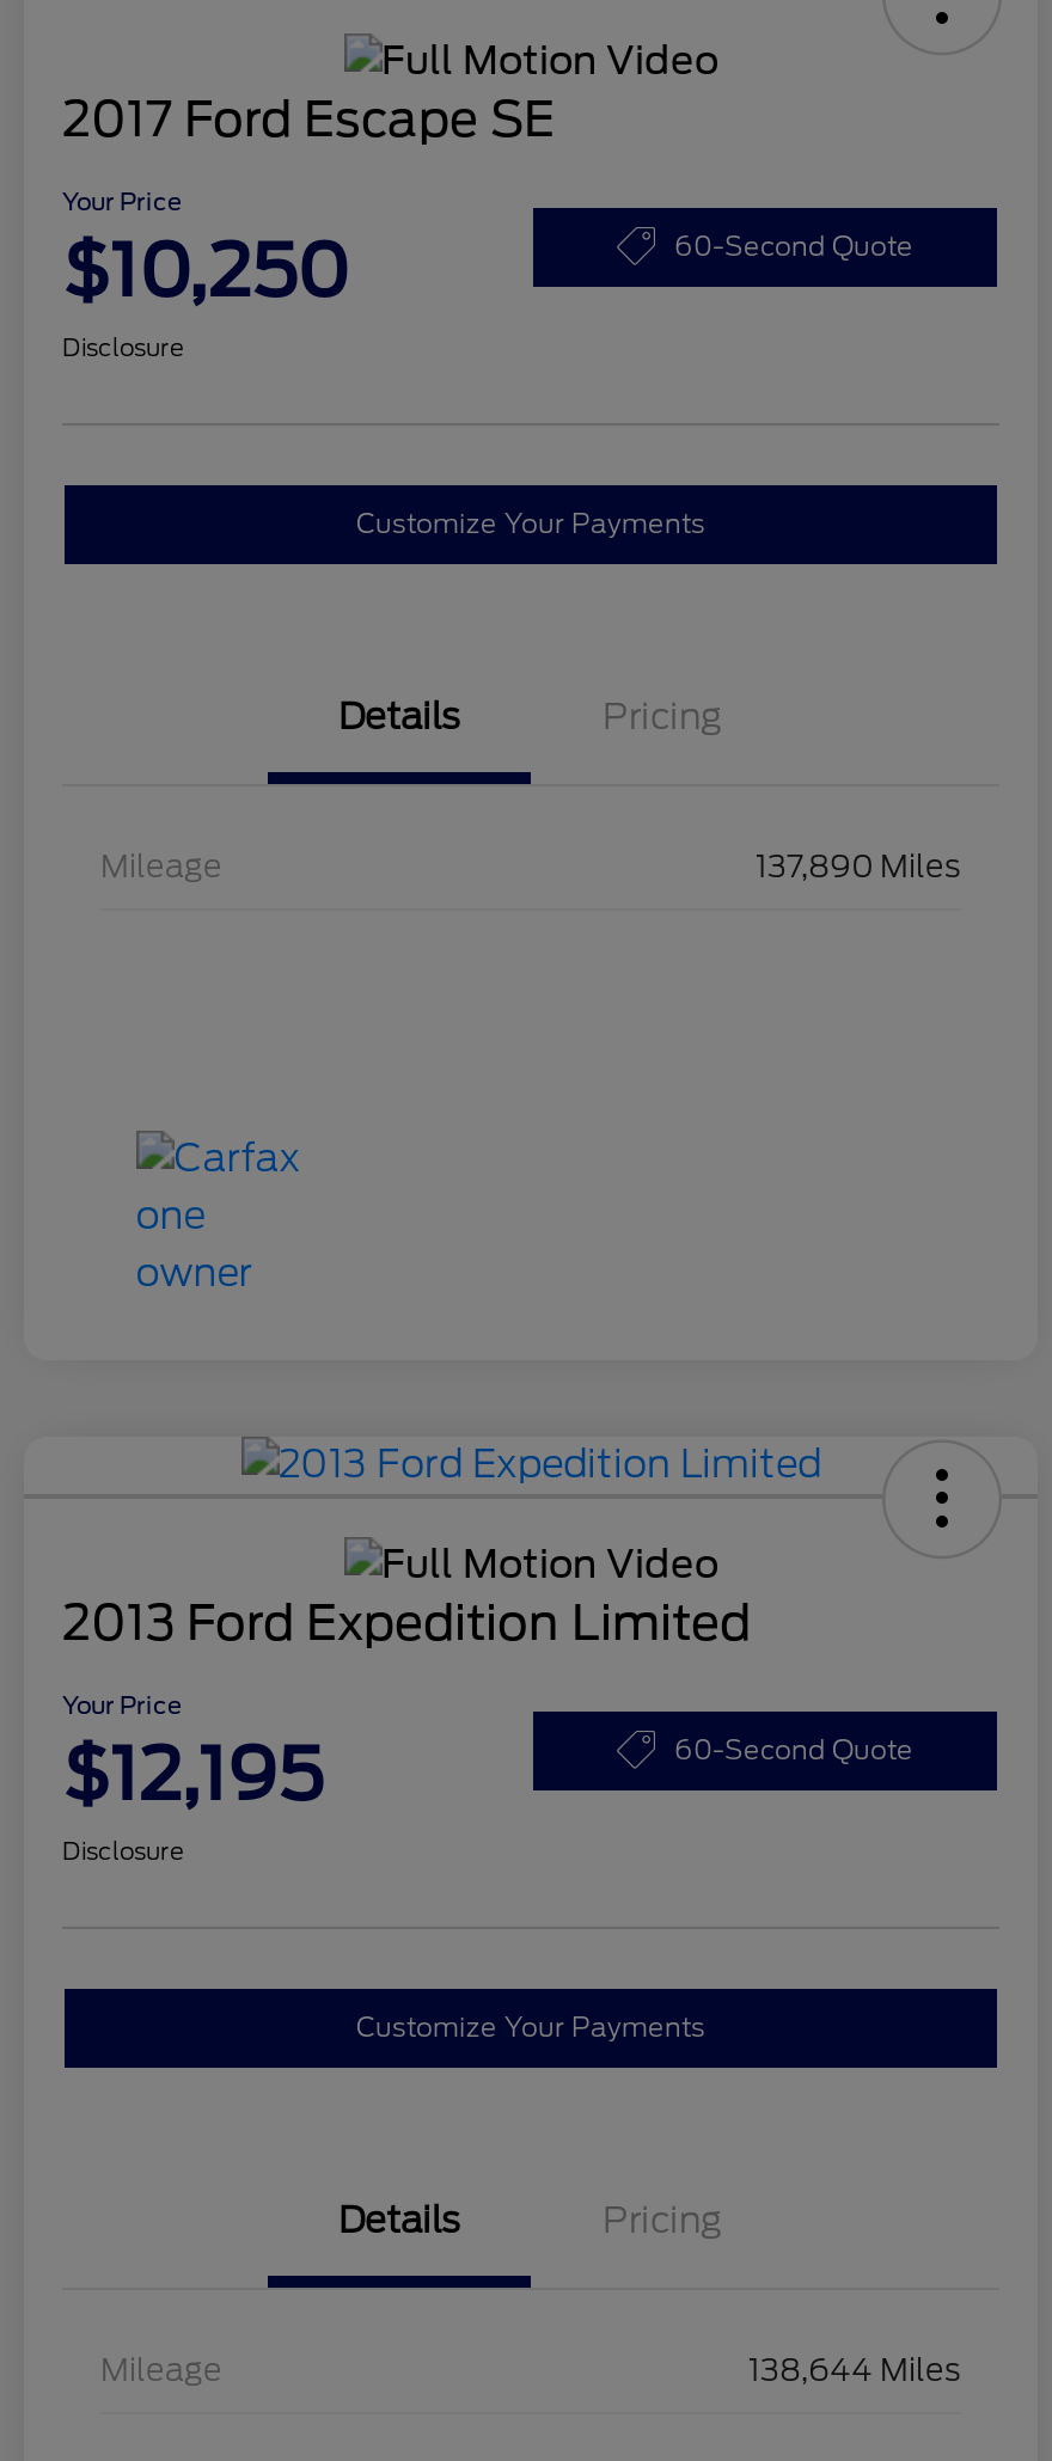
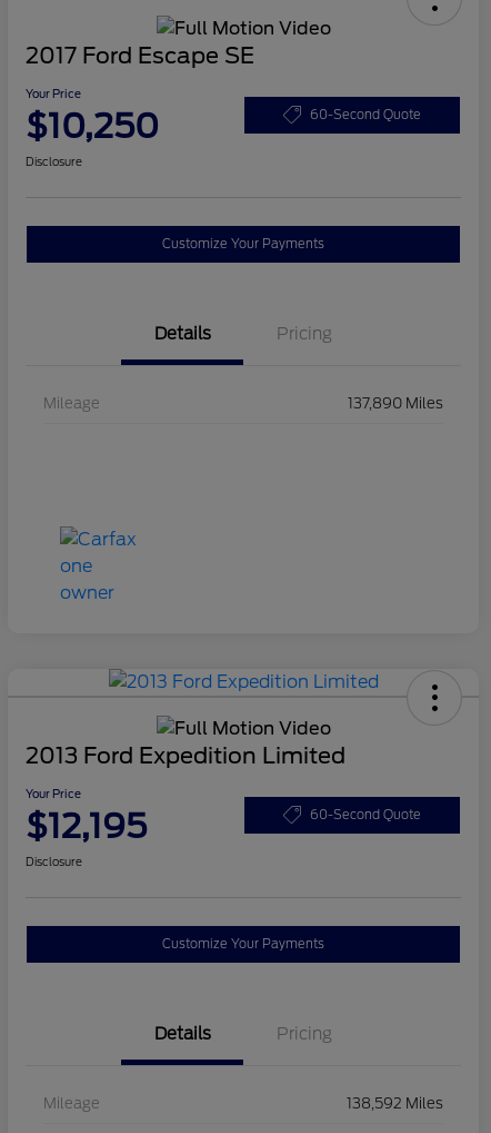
[748,2353,961,2389] 138,644 Miles -> [347,1095,443,1112] 138,592 Miles

